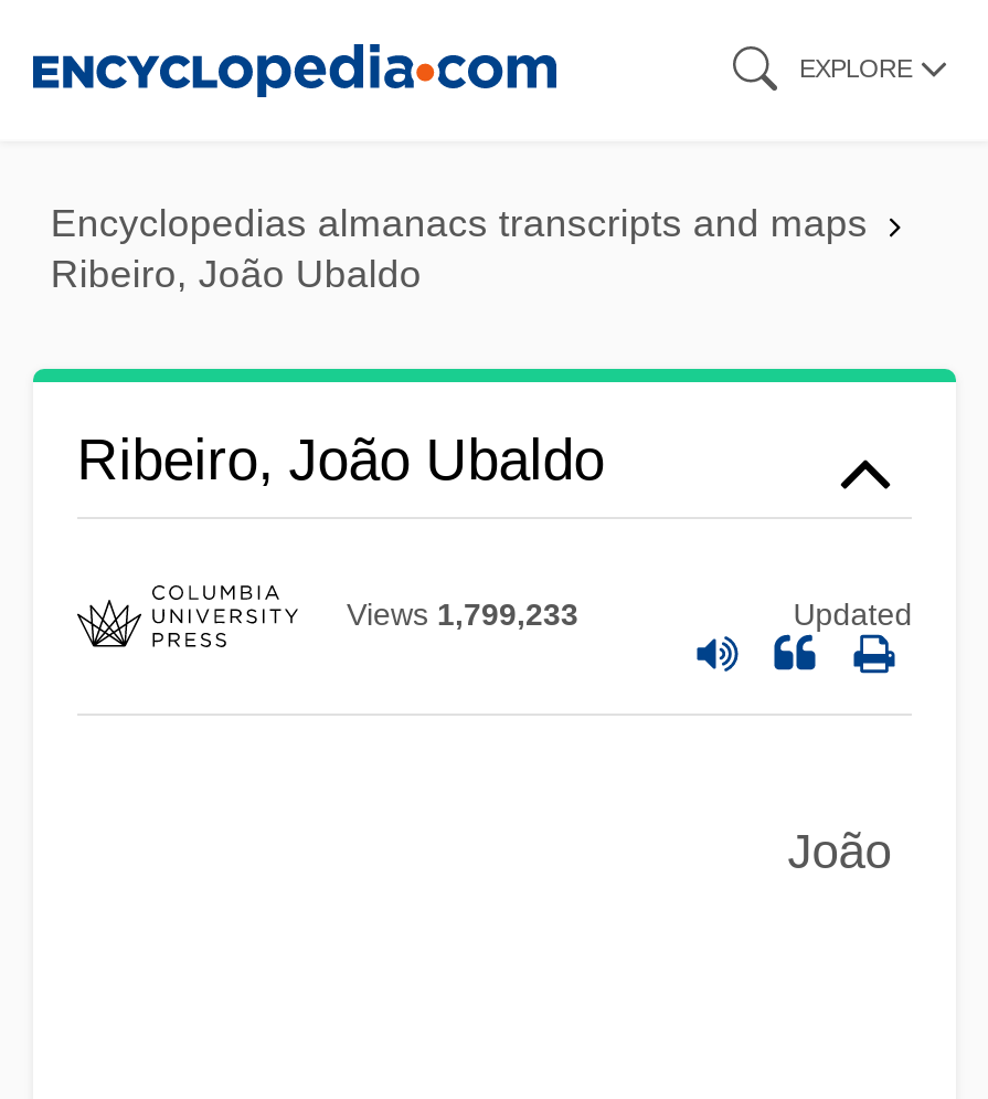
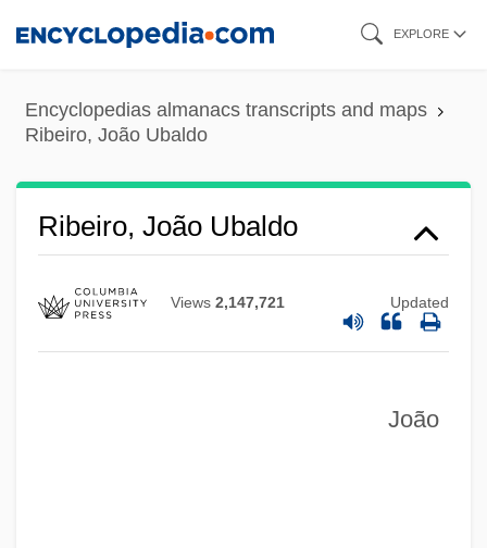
[347,598,578,633] Views 1,799,233 -> [171,294,285,312] Views 2,147,721

